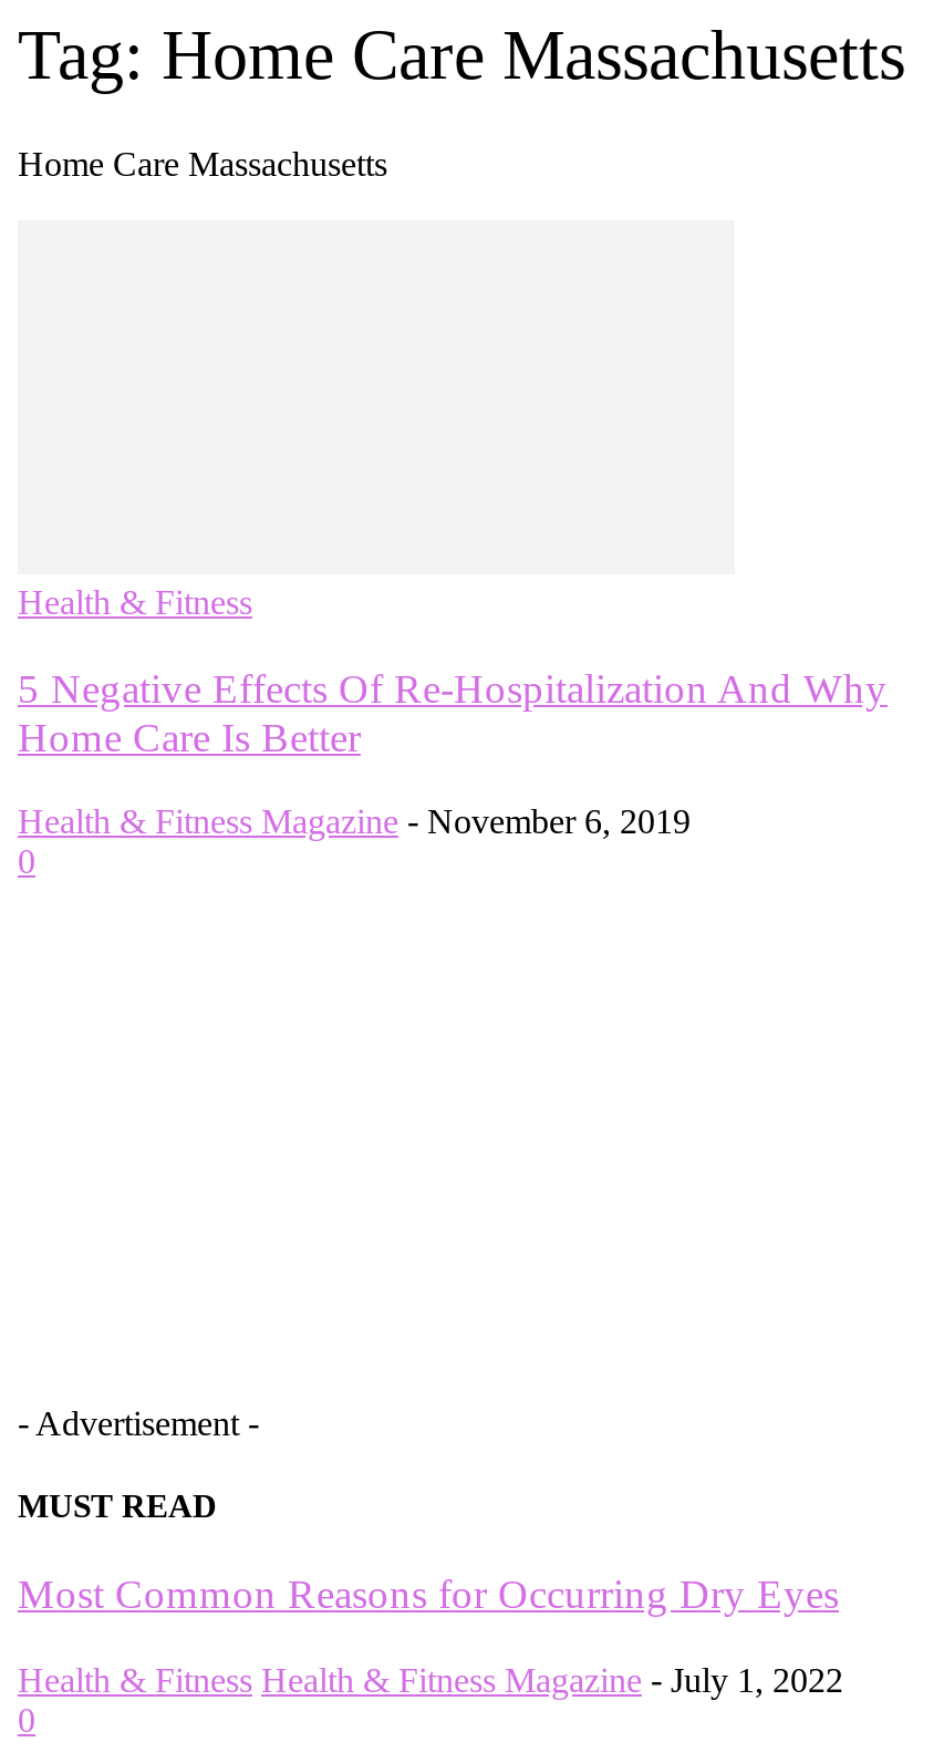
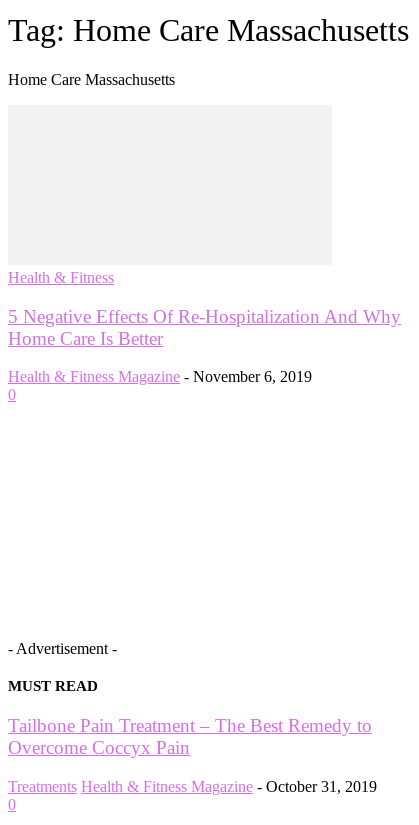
[18,1571,839,1617] Most Common Reasons for Occurring Dry Eyes -> [8,715,372,758] Tailbone Pain Treatment – The Best Remedy to | Overcome Coccyx Pain
[18,1661,843,1699] Health & Fitness Health & Fitness Magazine - July 1, 2022 -> [8,778,377,795] Treatments Health & Fitness Magazine - October 31, 2019

